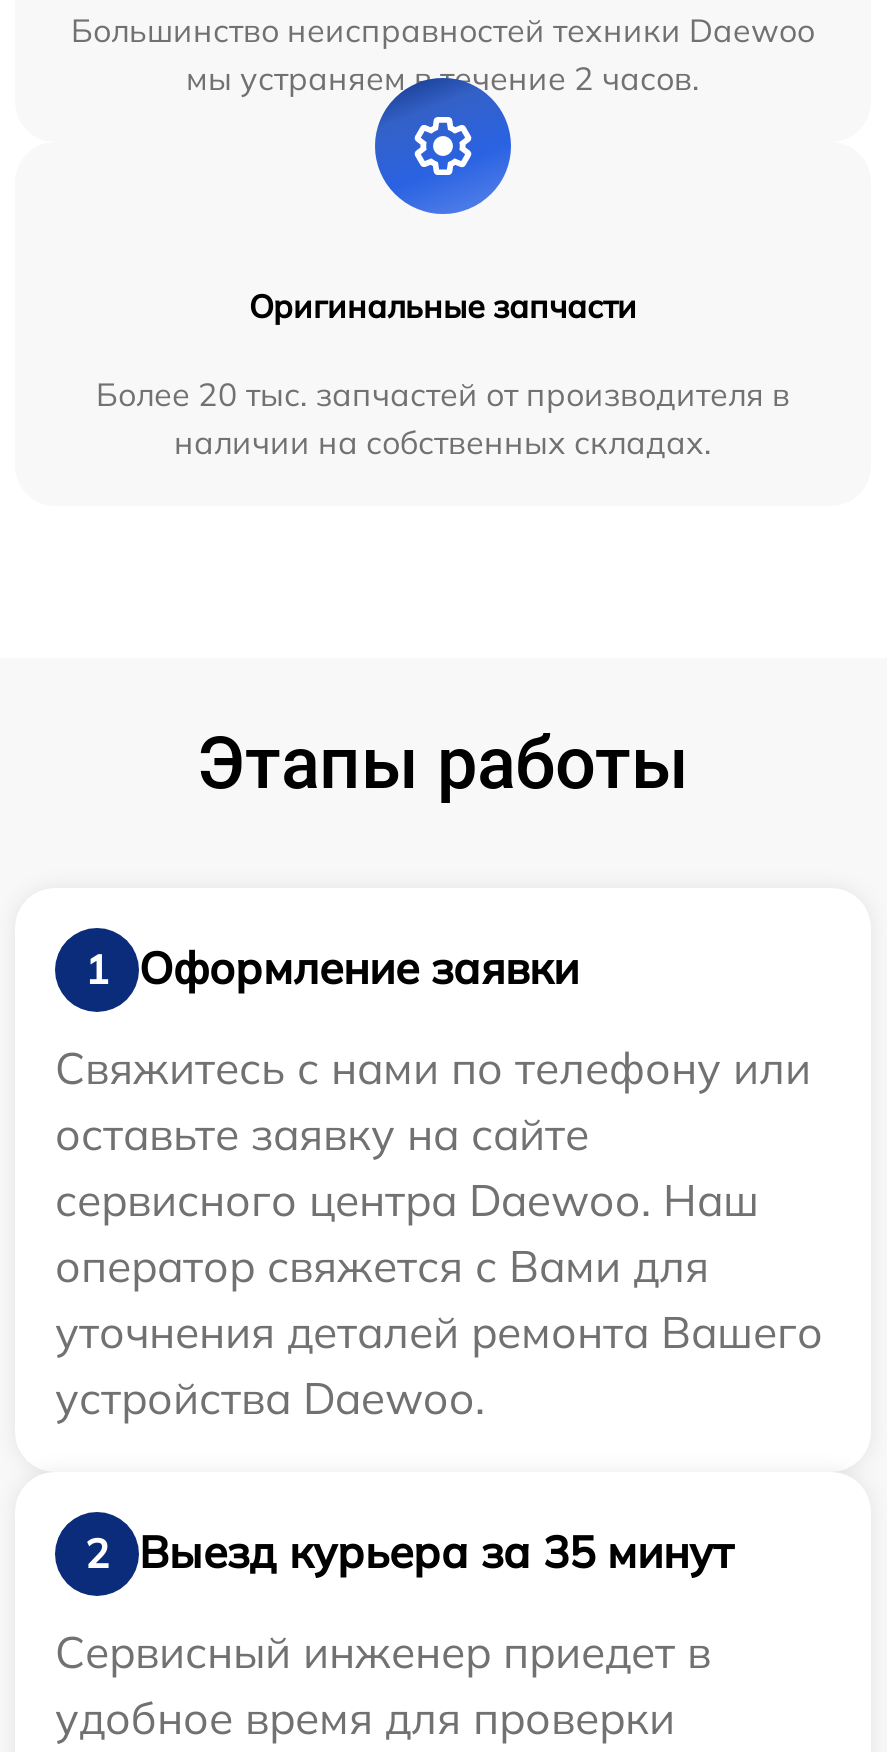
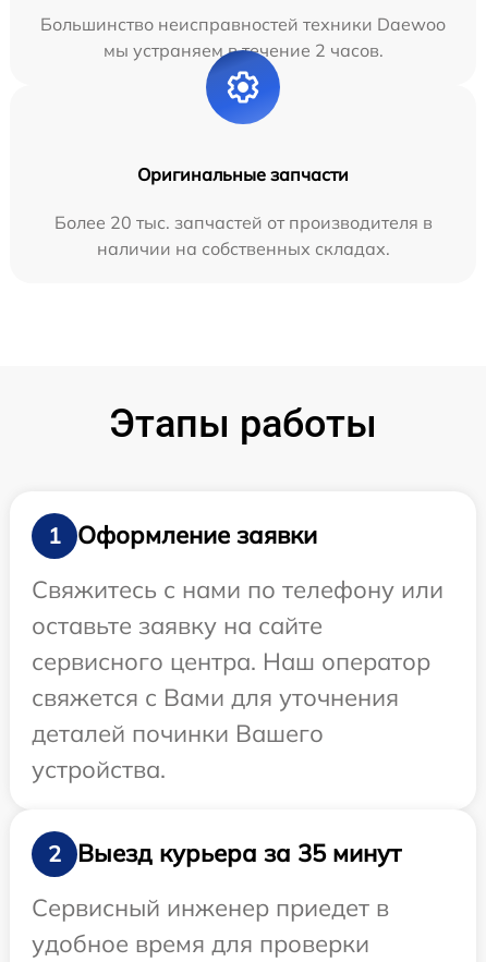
[55,1172,823,1426] сервисного центра Daewoo. Наш | оператор свяжется с Вами для | уточнения деталей ремонта Вашего | устройства Daewoo. -> [32,646,430,784] сервисного центра. Наш оператор | свяжется с Вами для уточнения | деталей починки Вашего | устройства.

